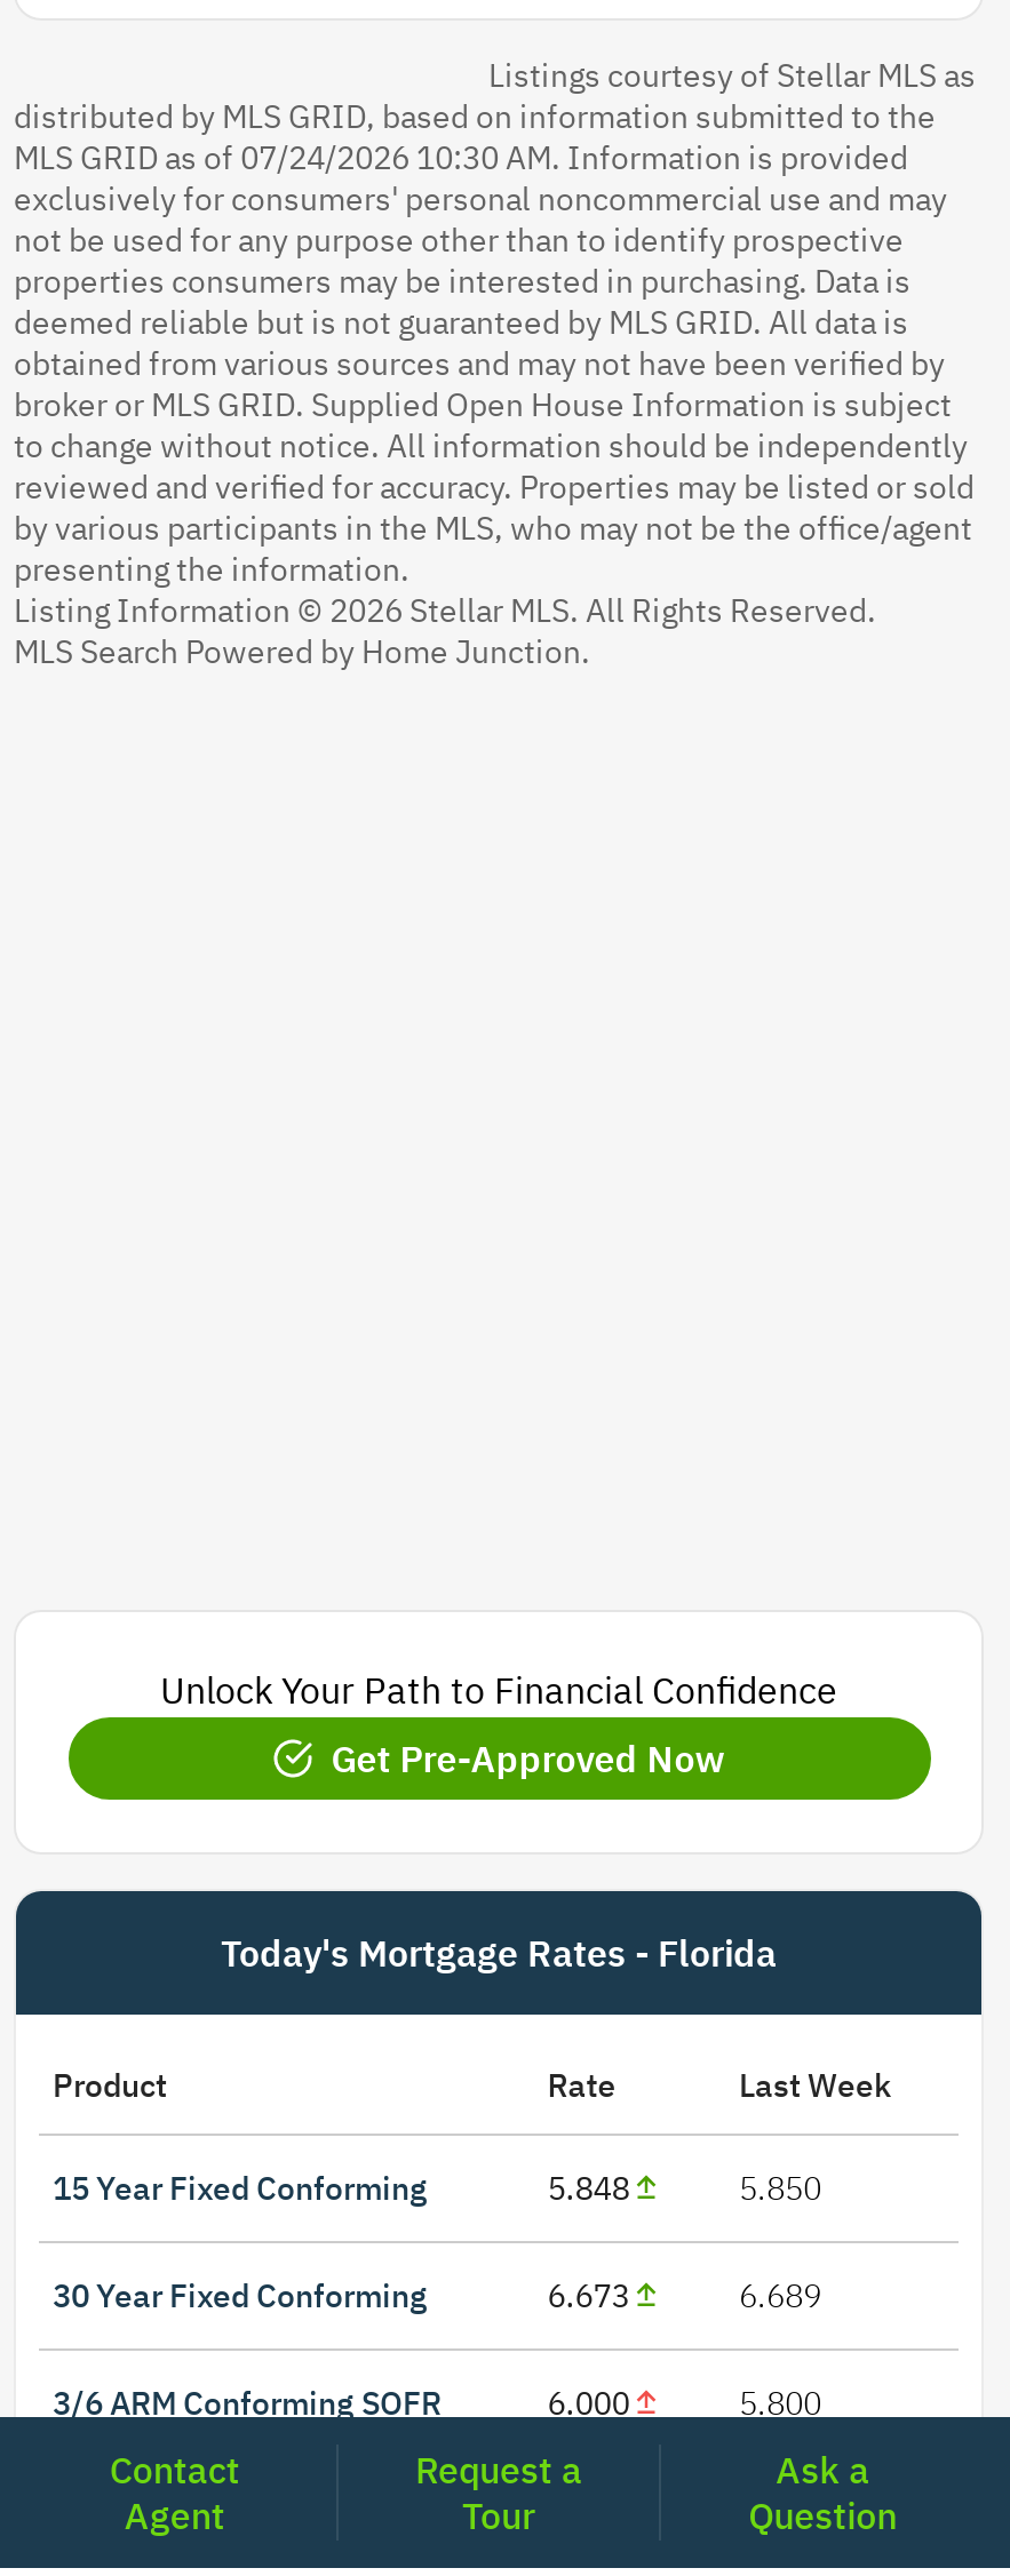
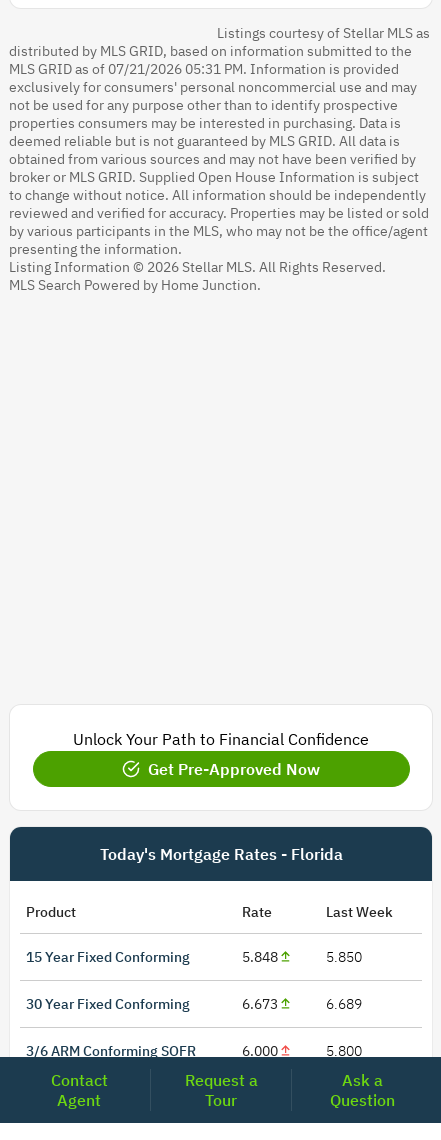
[14,137,908,178] MLS GRID as of 07/24/2026 10:30 AM. Information is provided -> [9,60,399,78] MLS GRID as of 07/21/2026 05:31 PM. Information is provided

